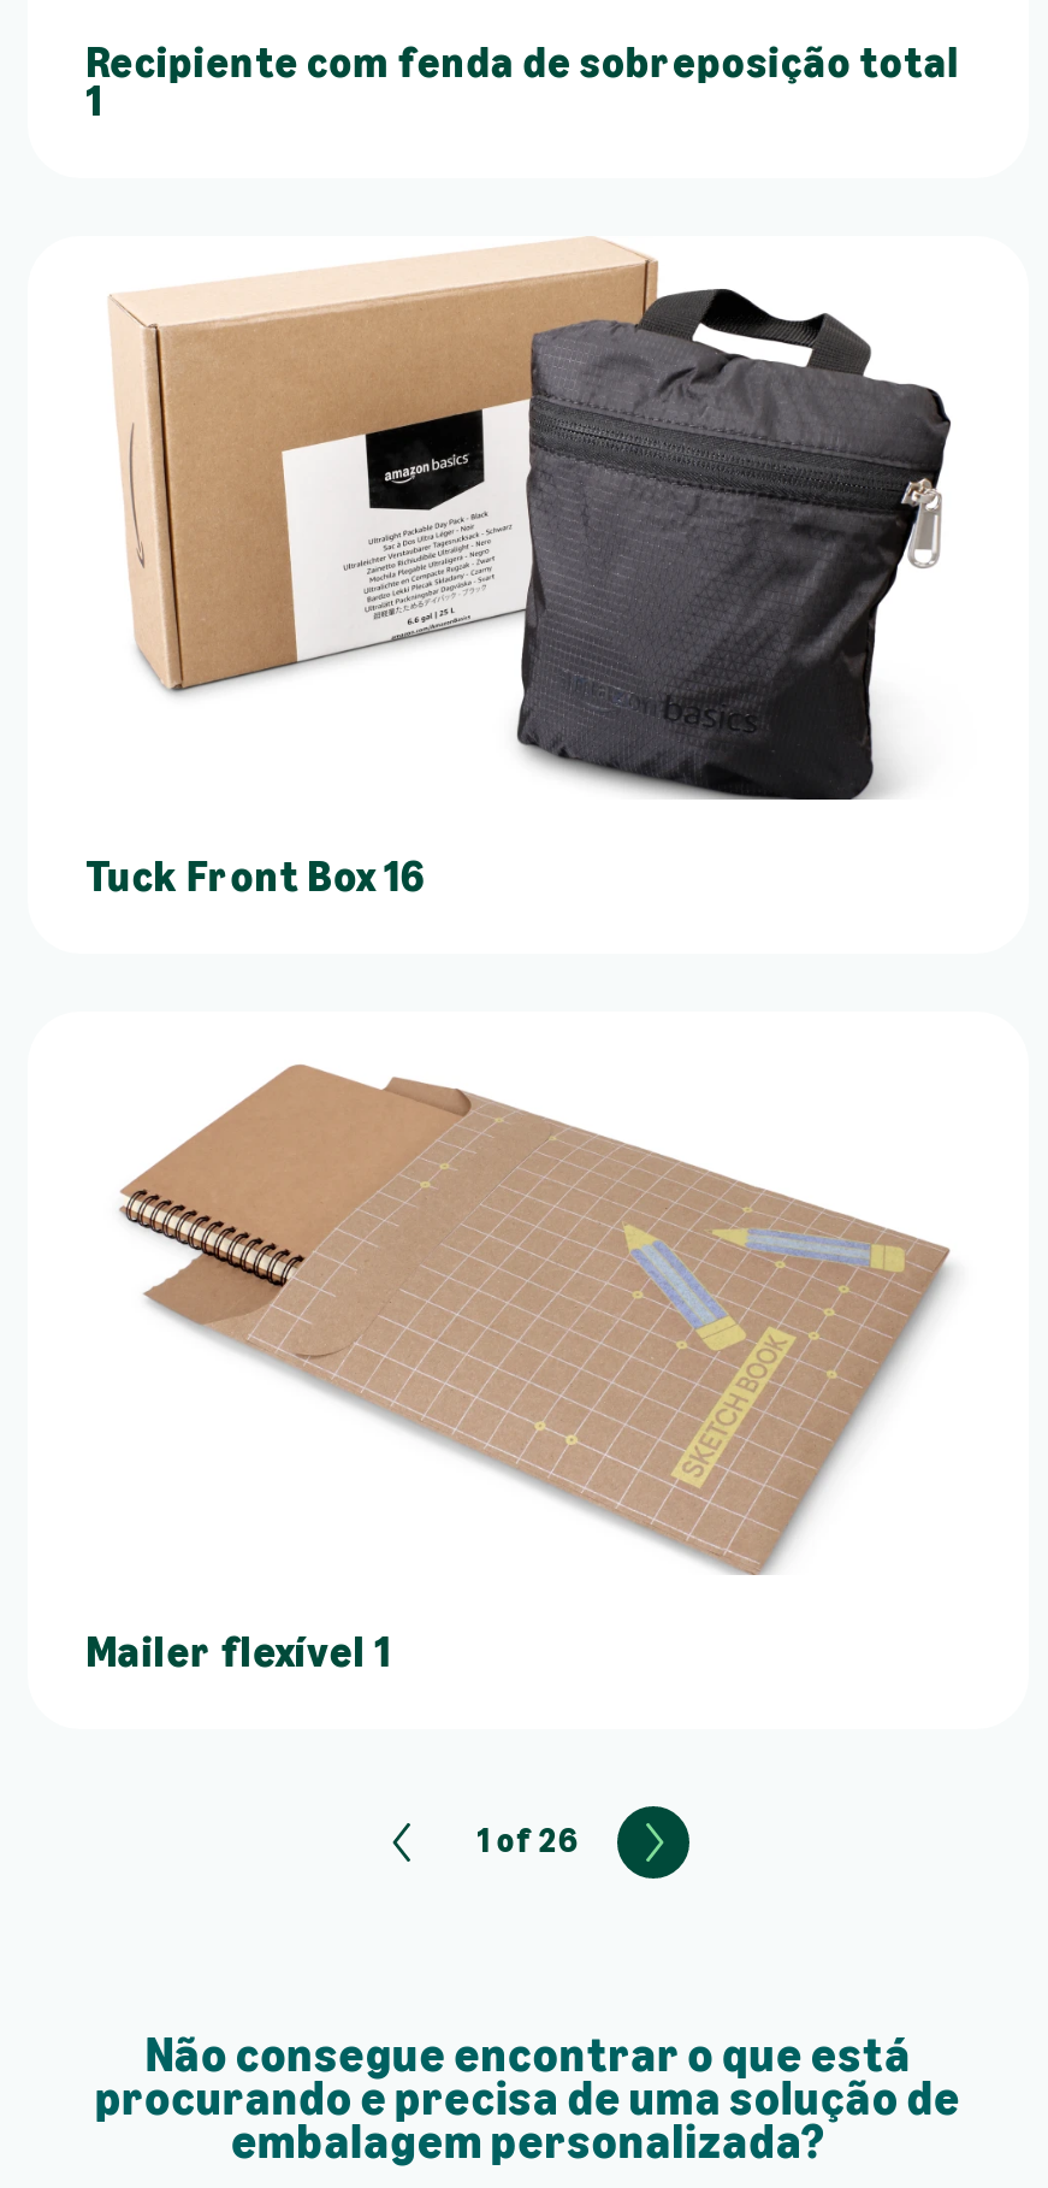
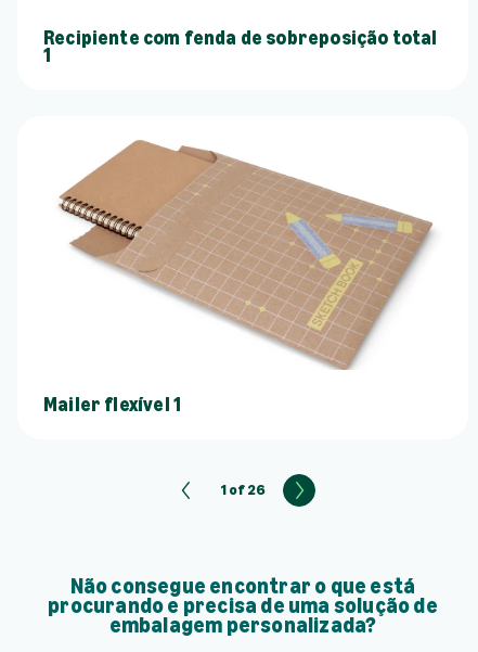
[85,236,954,904] [image] | Tuck Front Box 16 -> none

